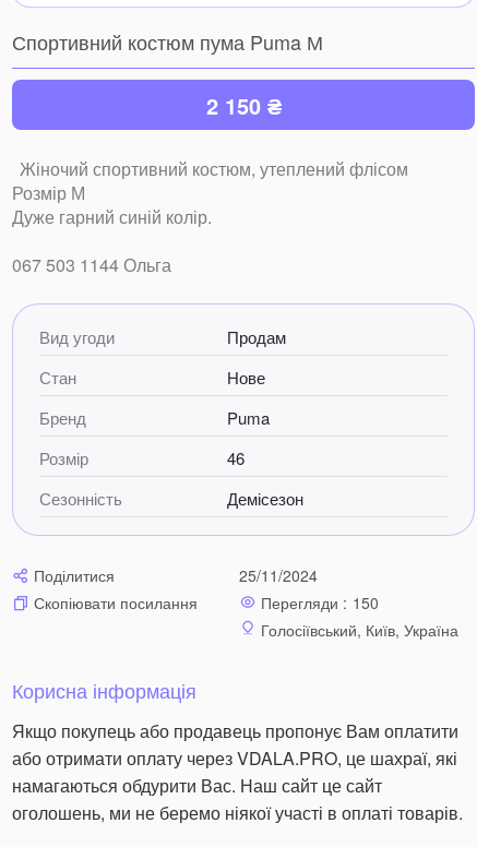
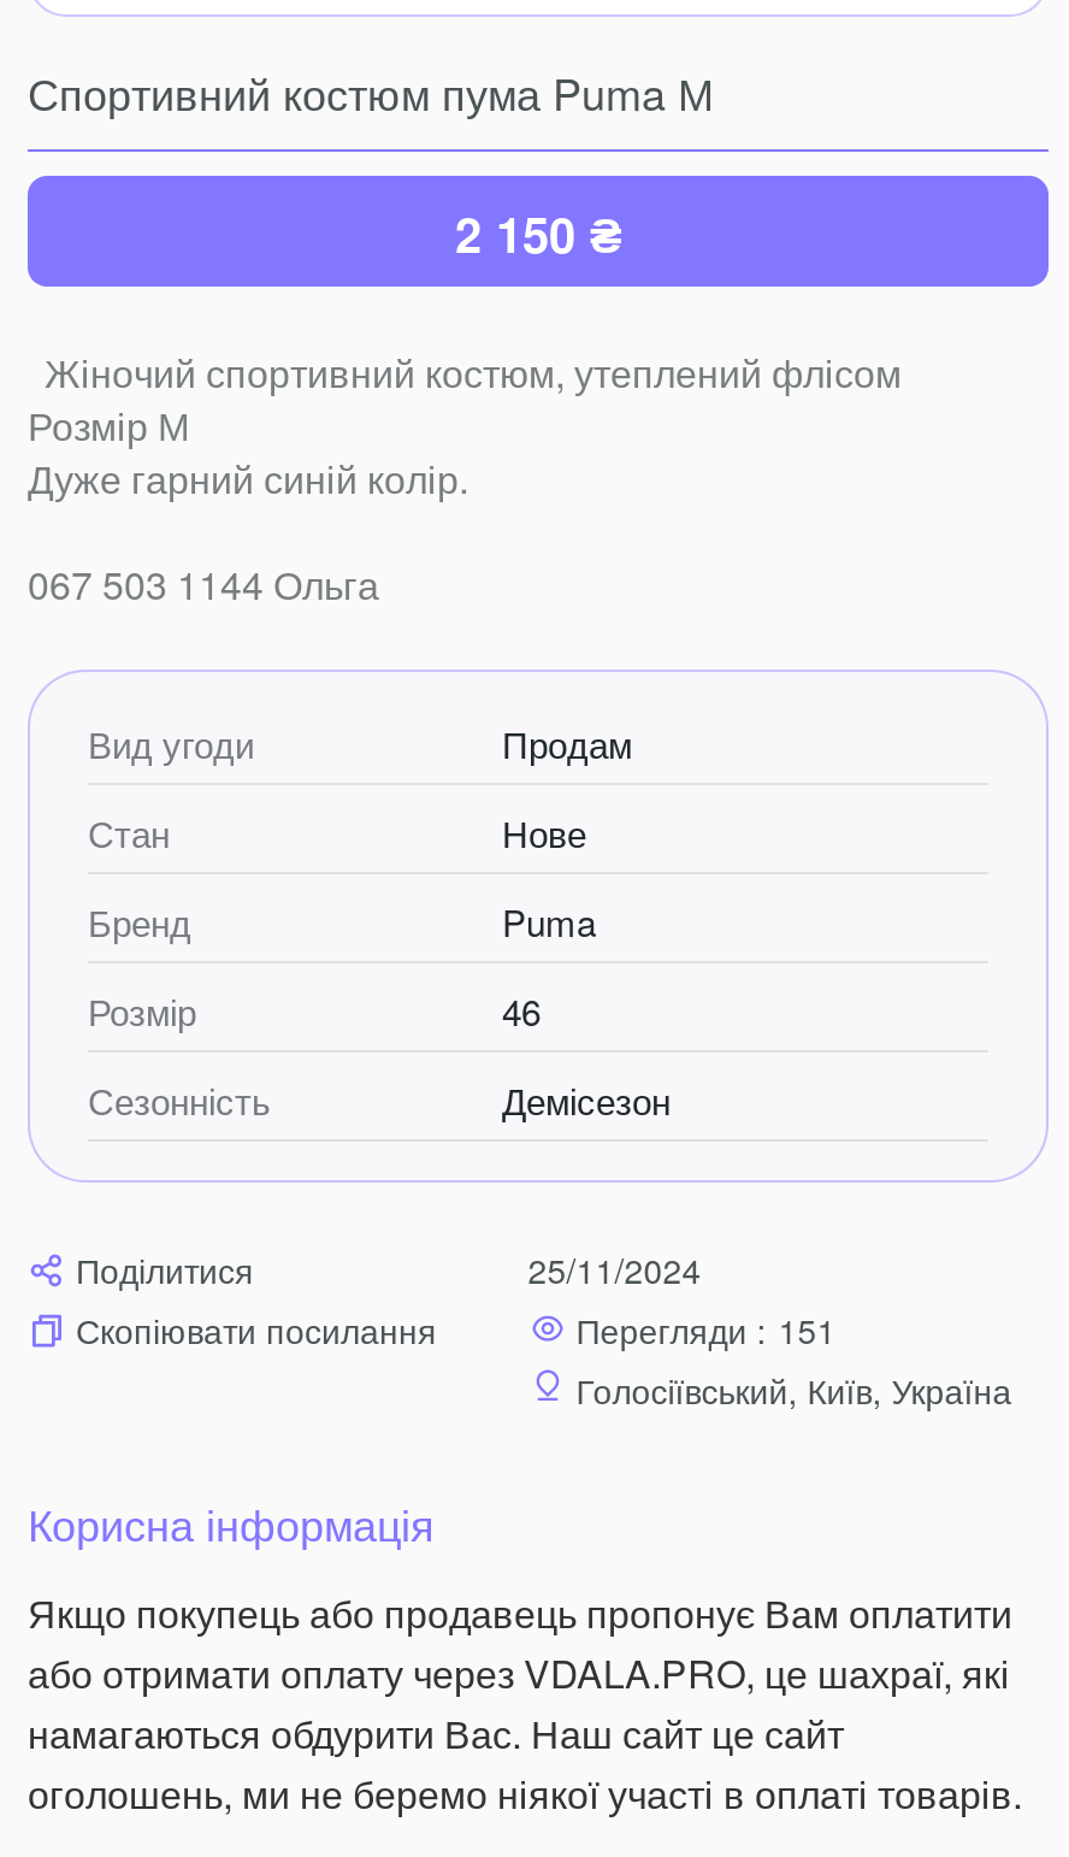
[261,591,379,613] Перегляди : 150 -> [576,1304,836,1352] Перегляди : 151

